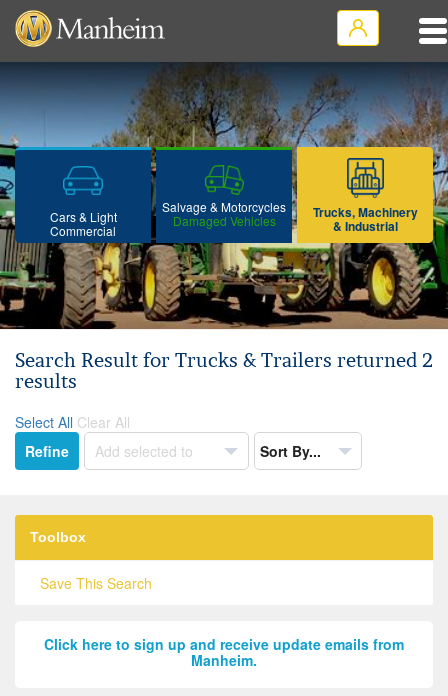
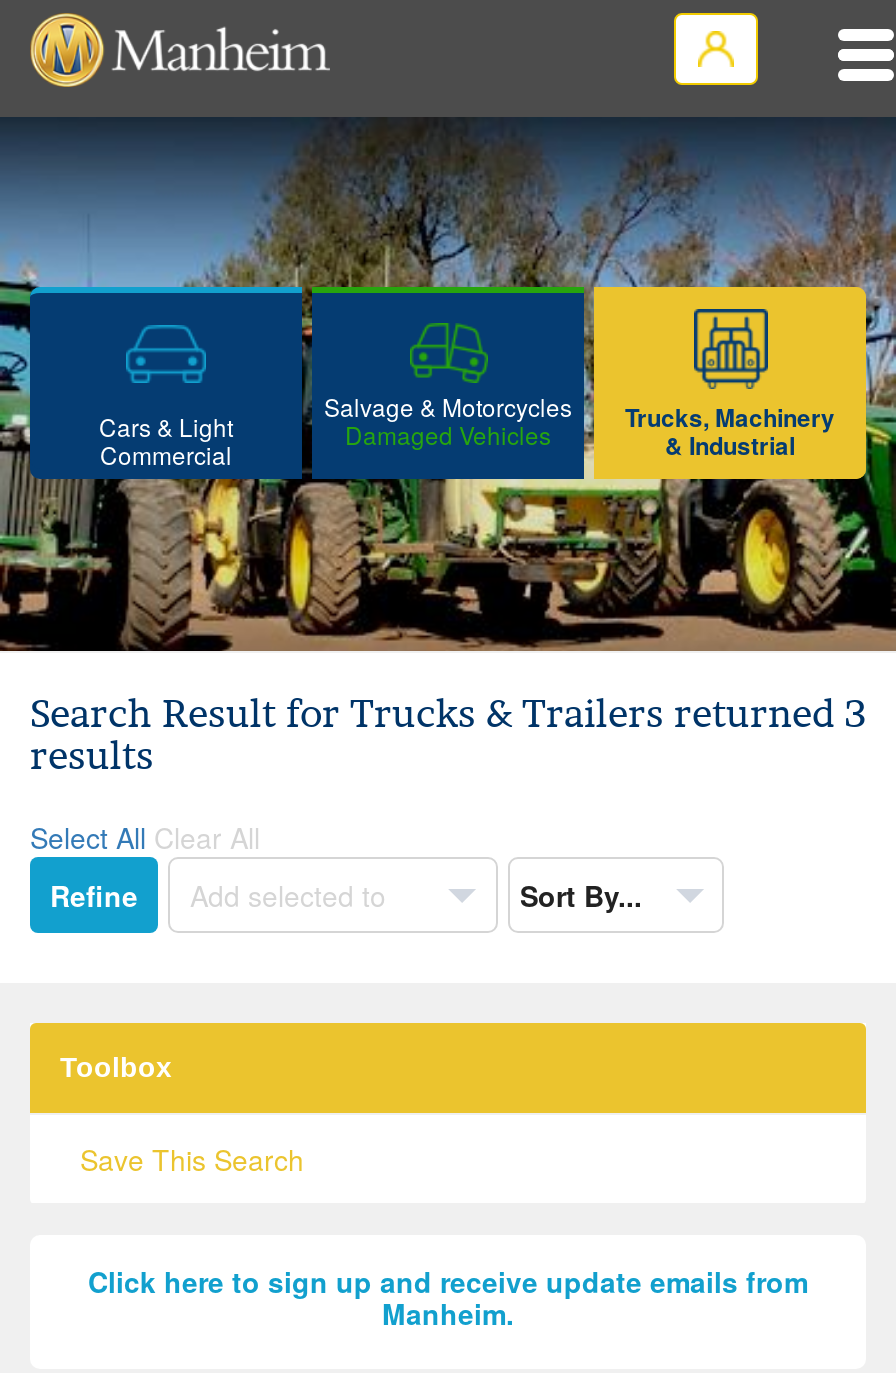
[15,348,433,372] Search Result for Trucks & Trailers returned 2 -> [30,688,866,736] Search Result for Trucks & Trailers returned 3

